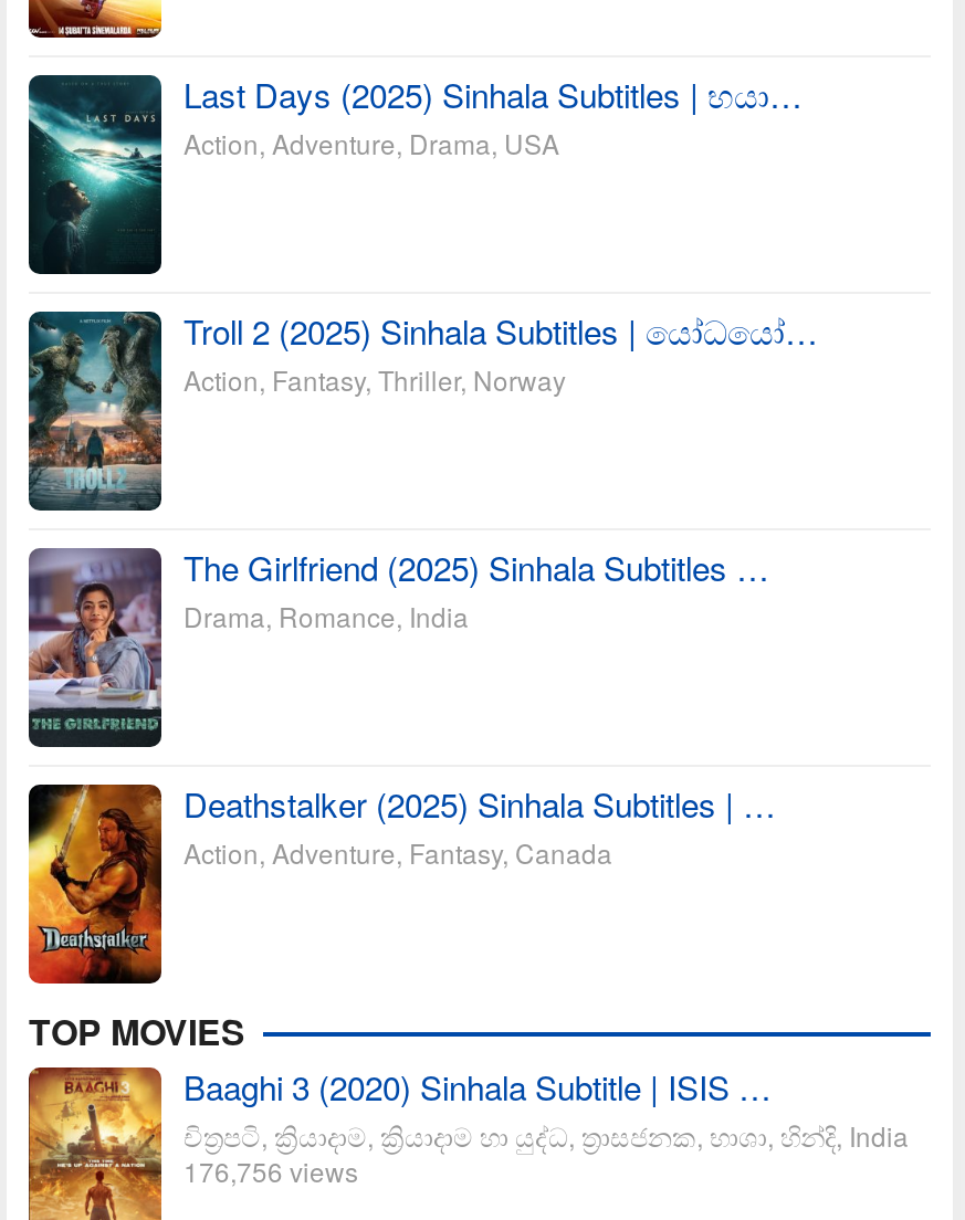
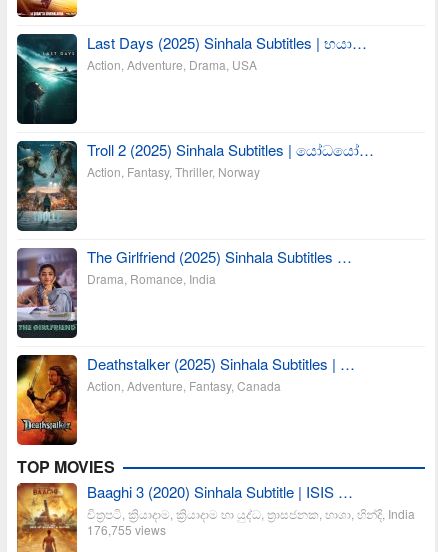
[183,1151,358,1188] 176,756 views -> [87,521,166,538] 176,755 views

